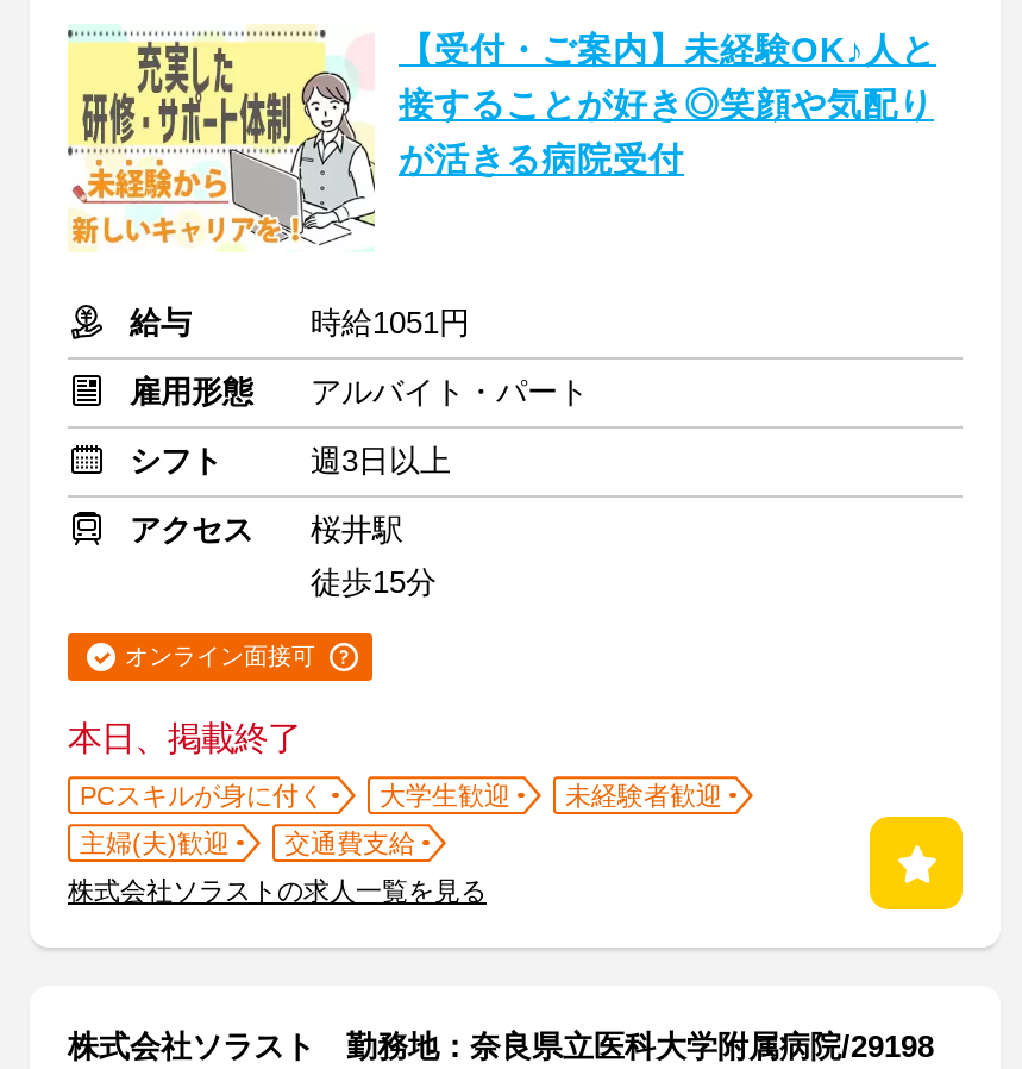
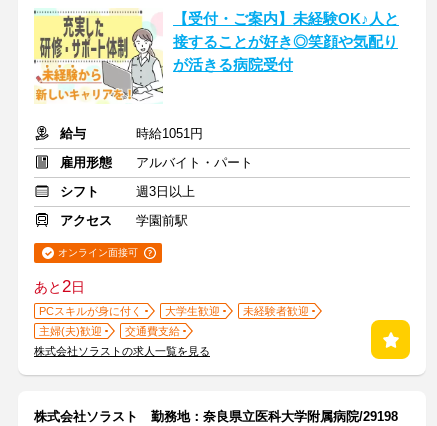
[311,512,437,600] 桜井駅 | 徒歩15分 -> [136,213,188,228] 学園前駅
[68,719,301,757] 本日、掲載終了 -> [34,277,85,296] あと2日

